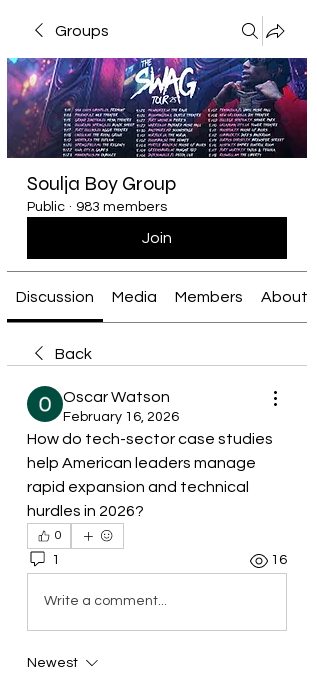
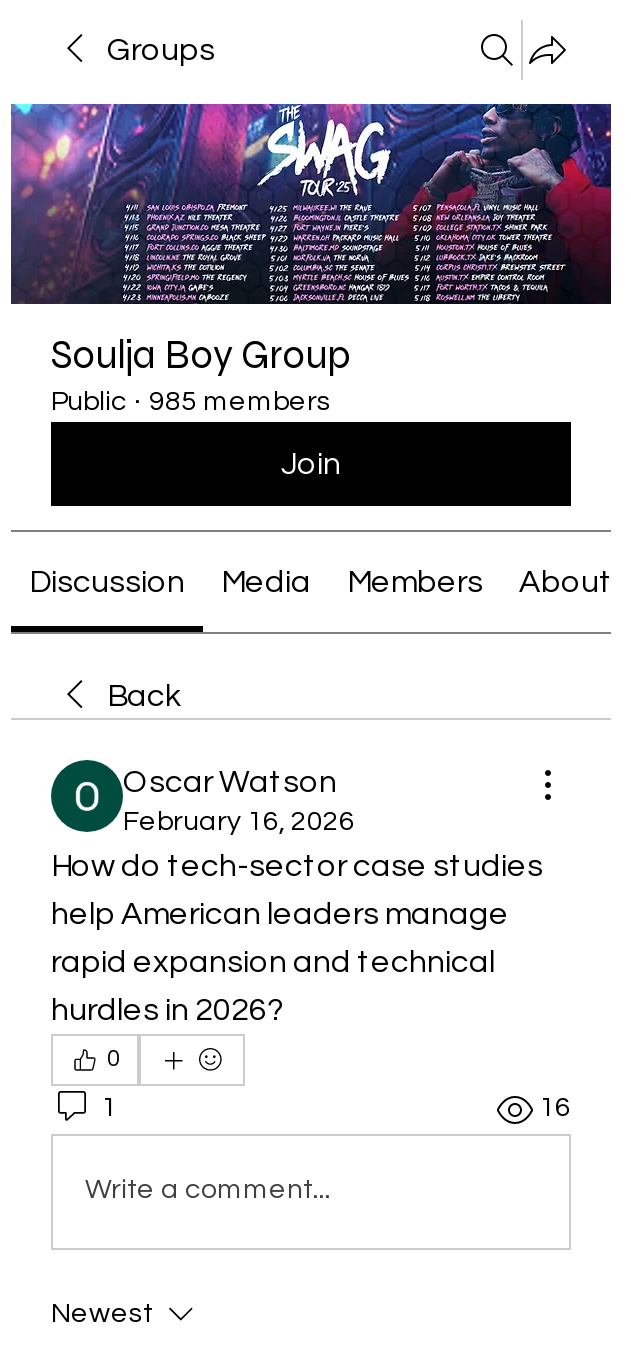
[27,200,167,214] Public · 983 members -> [51,387,331,415] Public · 985 members

